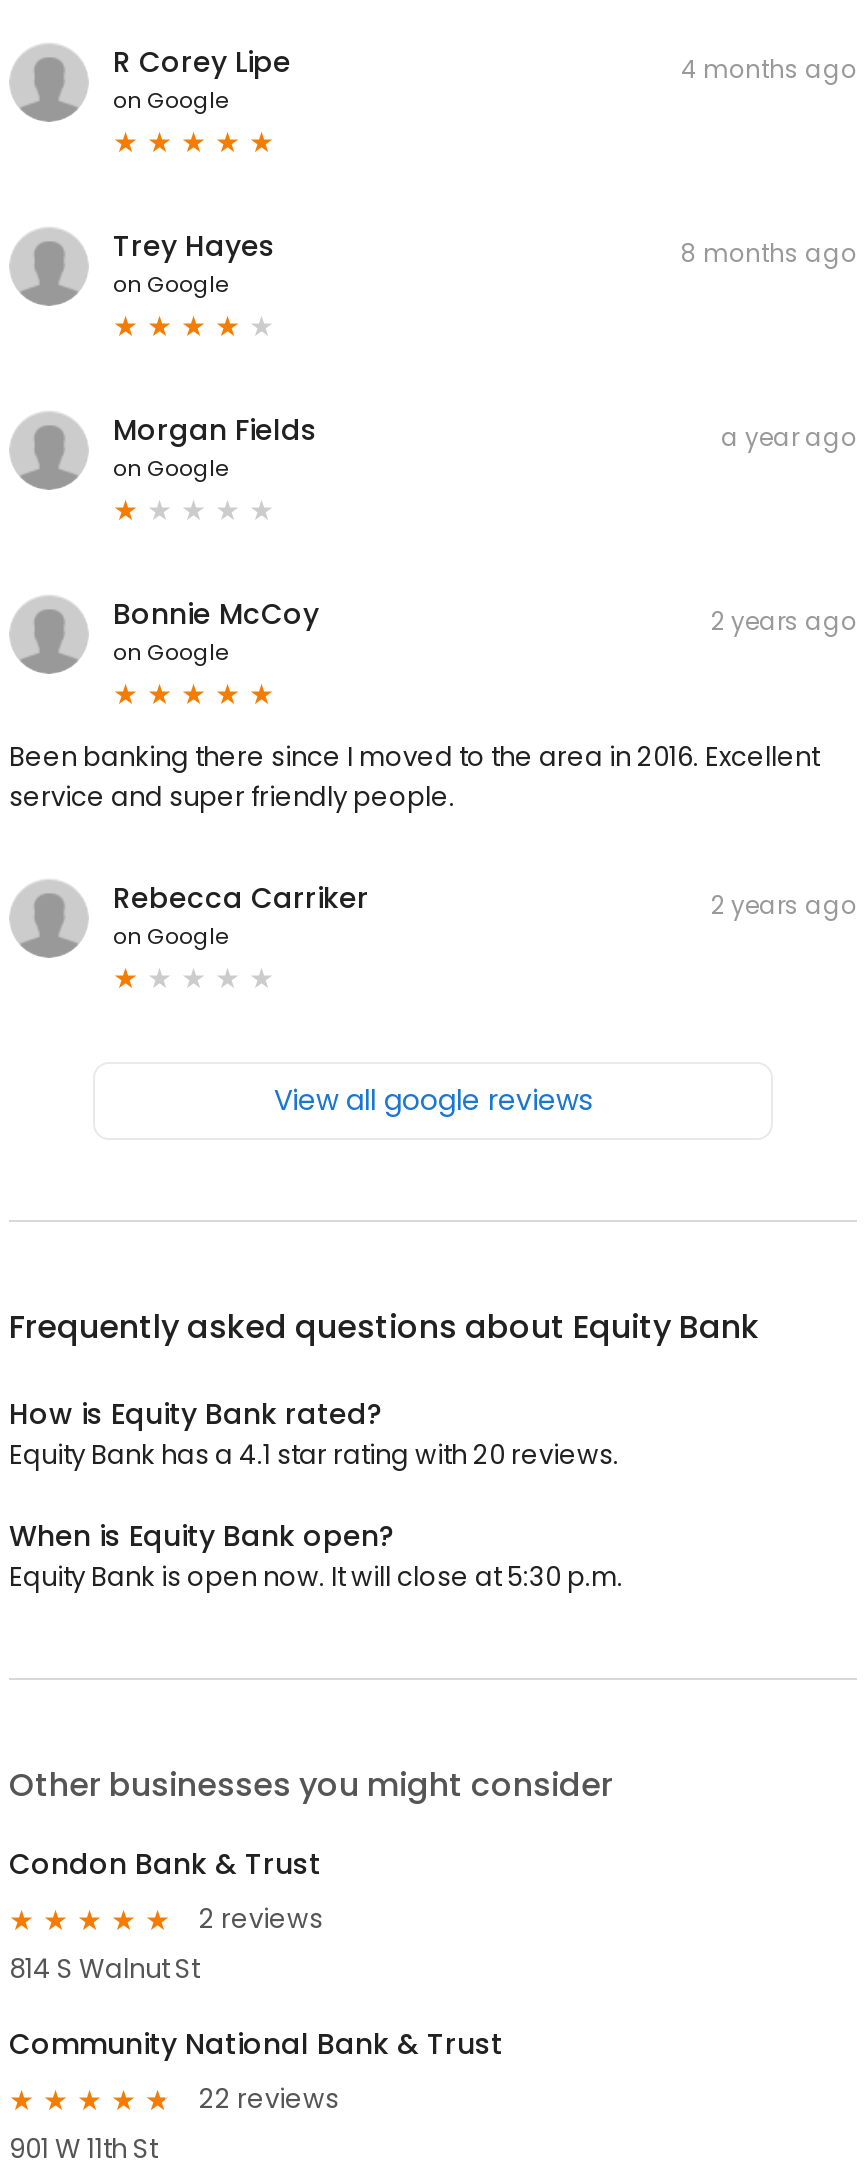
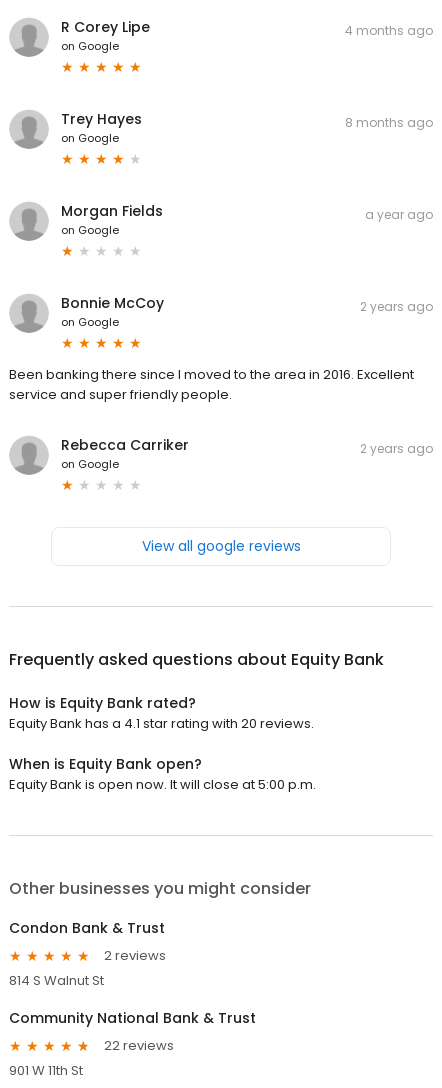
[9,1558,623,1596] Equity Bank is open now. It will close at 5:30 p.m. -> [9,775,316,794] Equity Bank is open now. It will close at 5:00 p.m.

